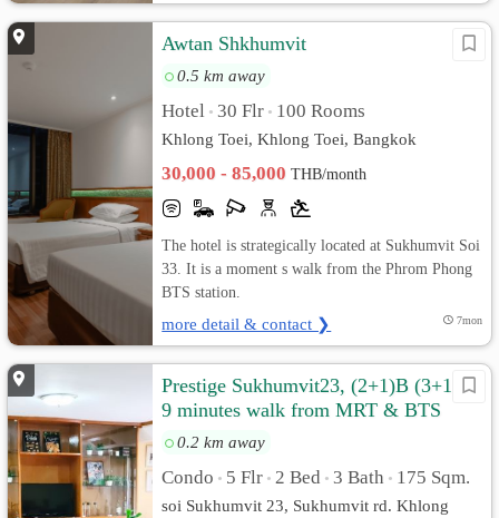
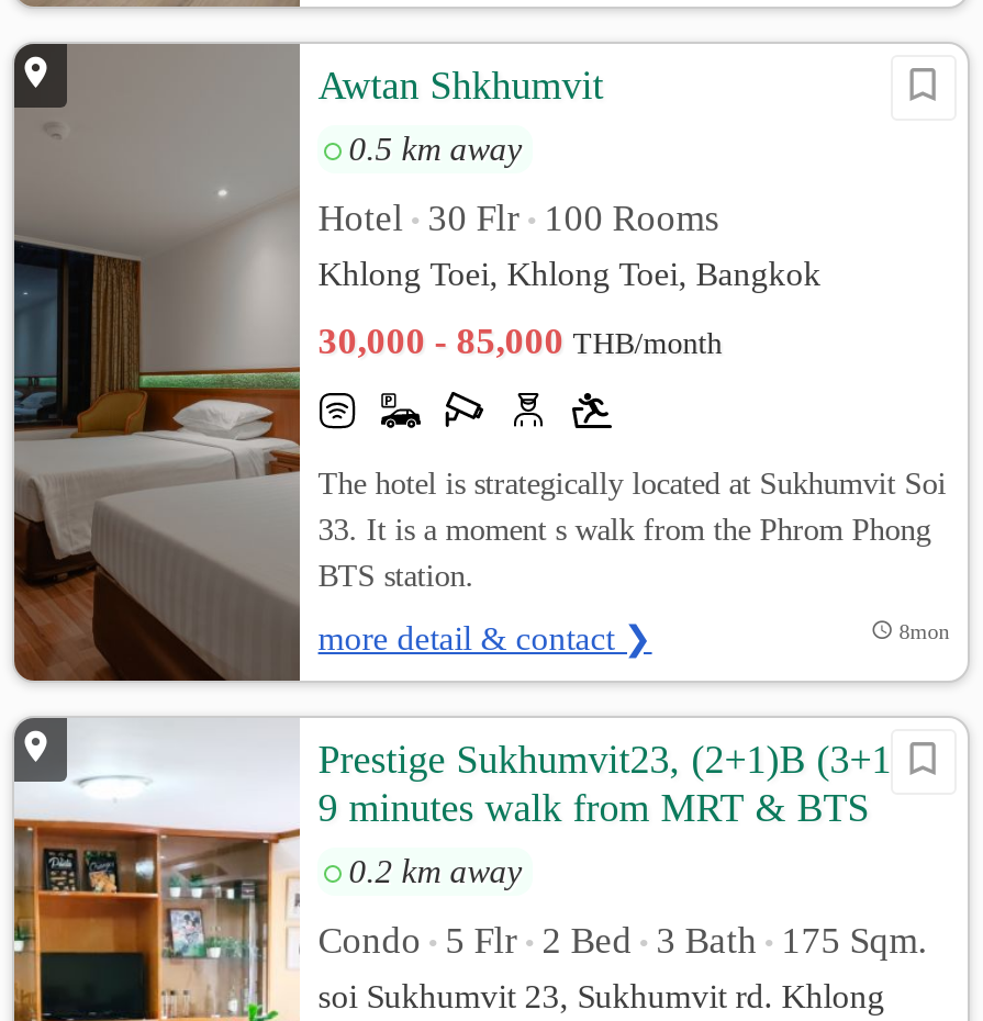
[456,314,482,326] 7mon -> [899,619,949,643] 8mon

